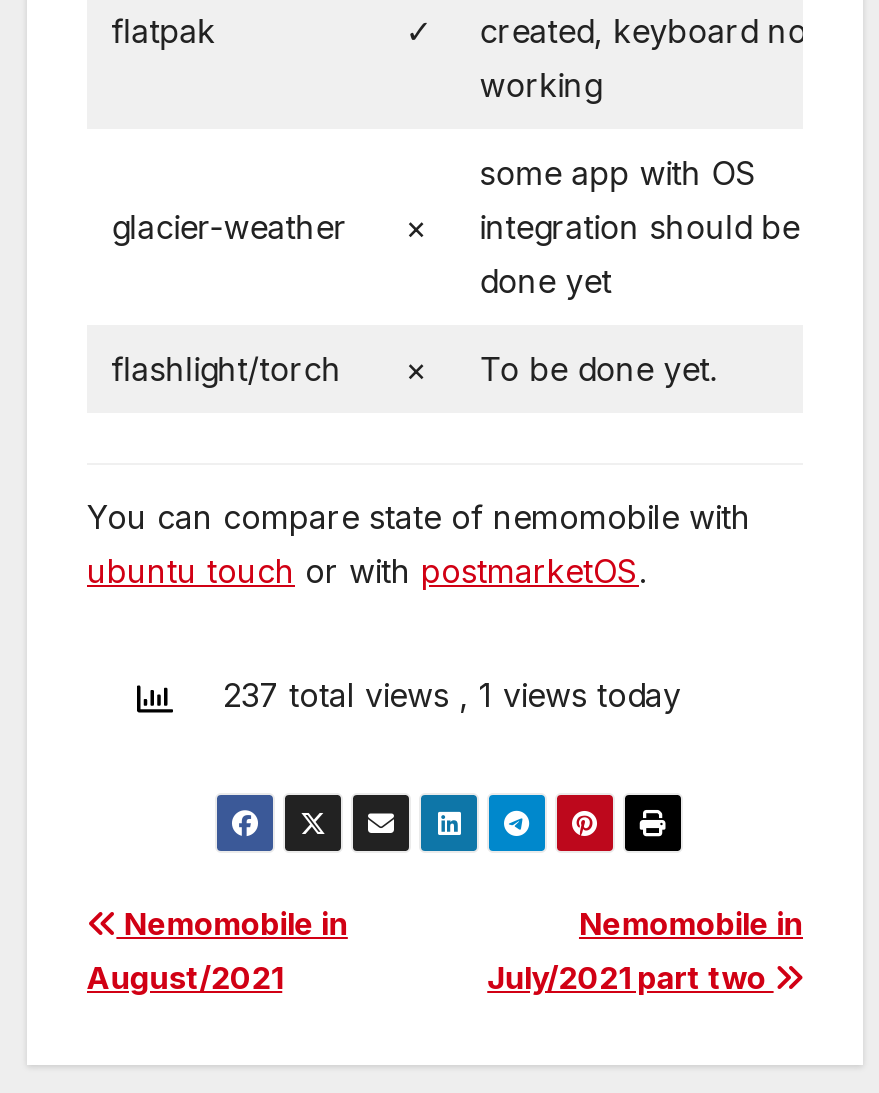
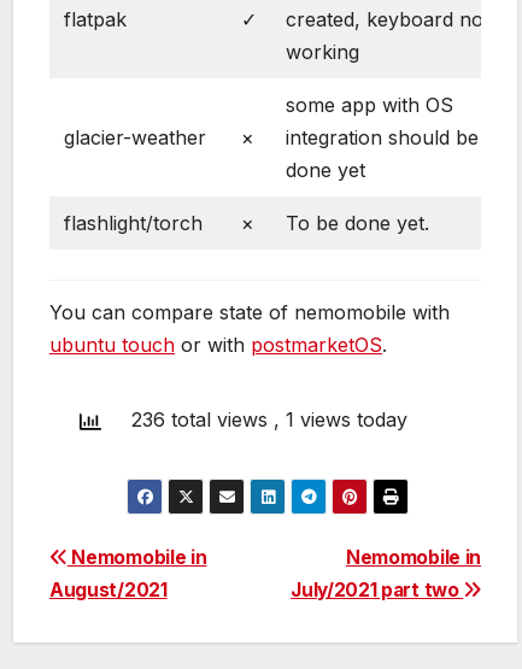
[213,674,681,714] 237 total views, 1 views today -> [125,407,407,431] 236 total views, 1 views today

